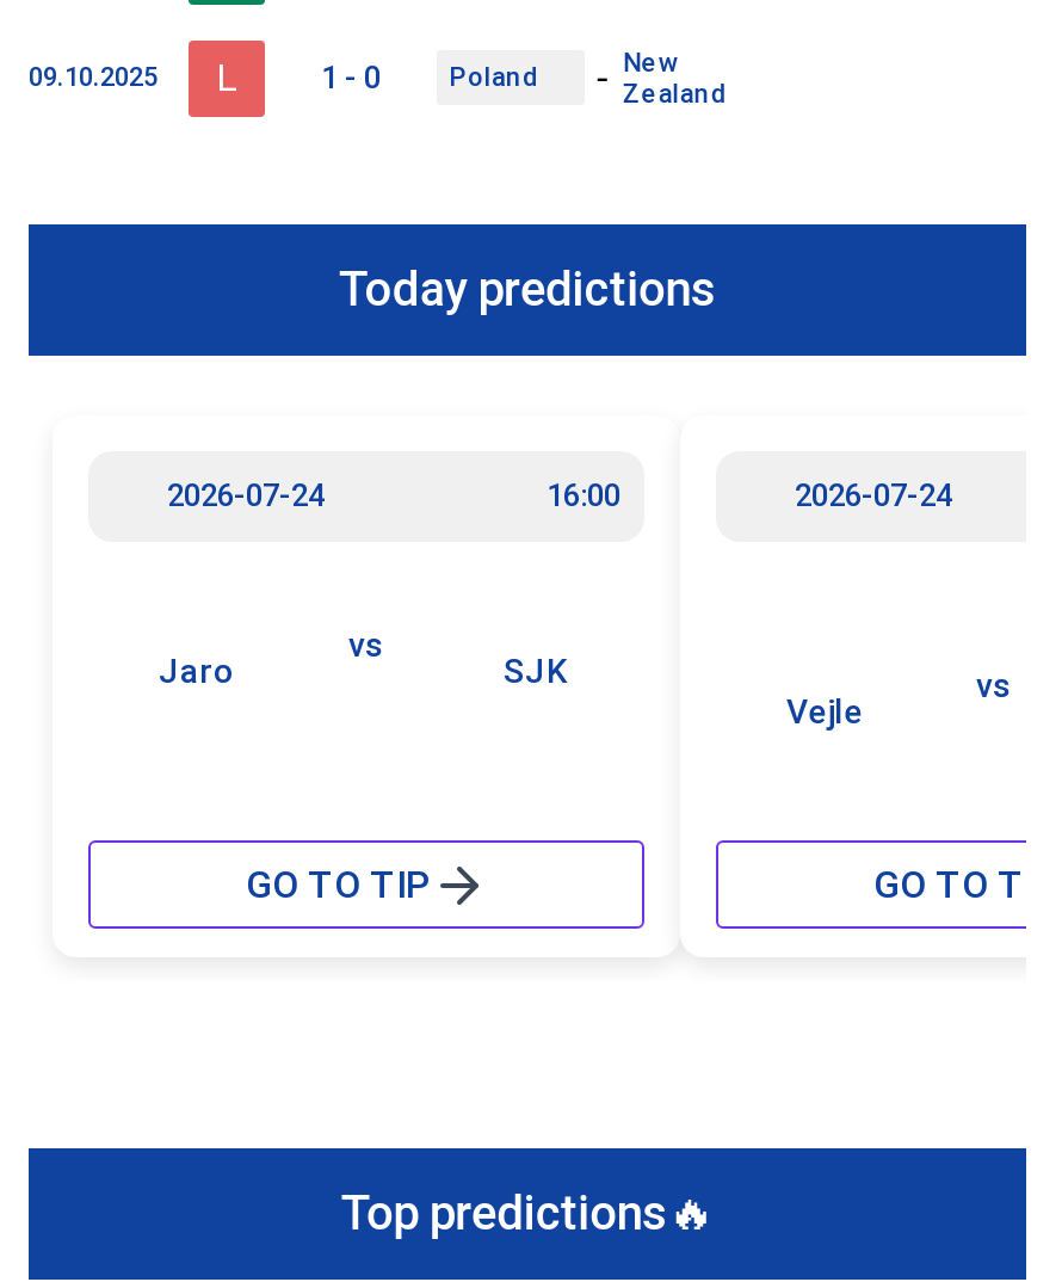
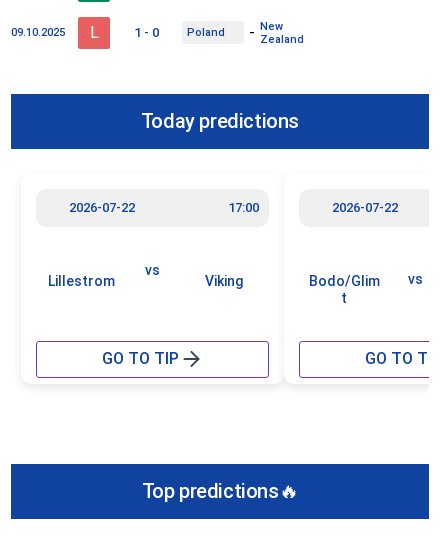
[167,476,620,512] 2026-07-24 | 16:00 -> [69,199,259,214] 2026-07-22 | 17:00
[795,476,952,512] 2026-07-24 -> [332,199,398,214] 2026-07-22
[159,651,235,689] Jaro -> [48,272,115,288] Lillestrom
[504,651,568,689] SJK -> [204,272,242,288] Viking
[786,691,863,729] Vejle -> [309,272,380,305] Bodo/Glim | t

